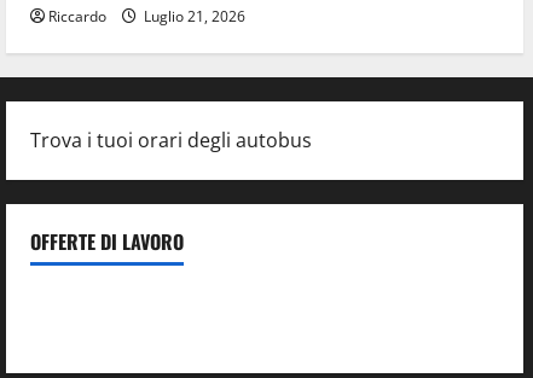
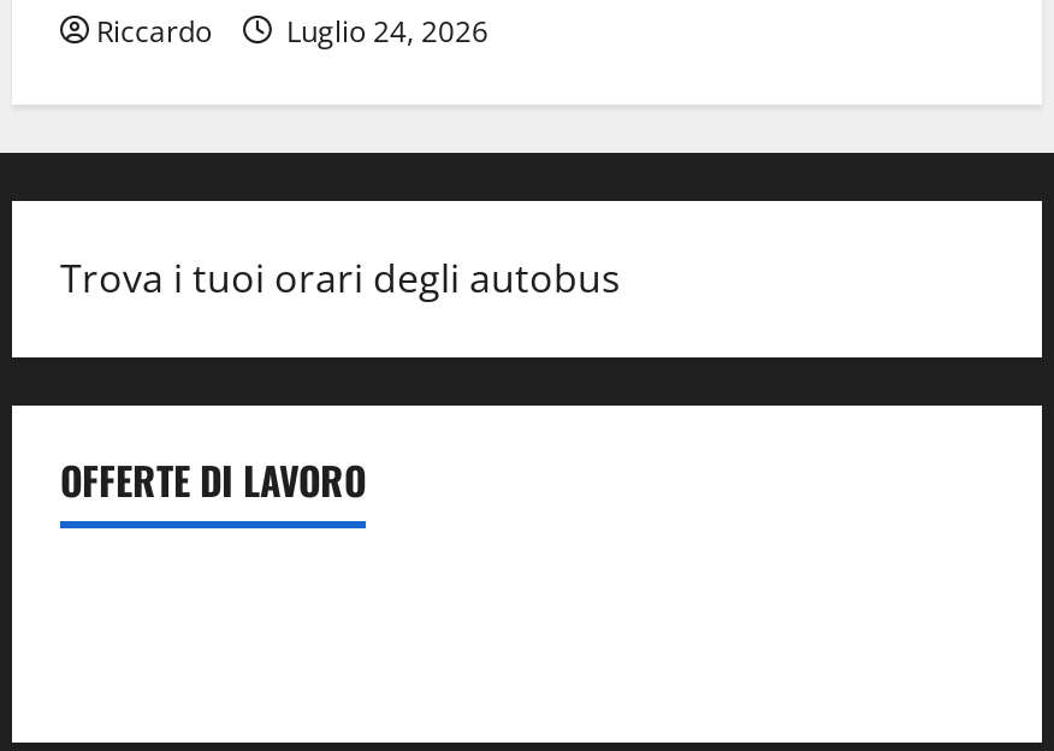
[48,6,245,27] Riccardo Luglio 21, 2026 -> [96,11,488,52] Riccardo Luglio 24, 2026

